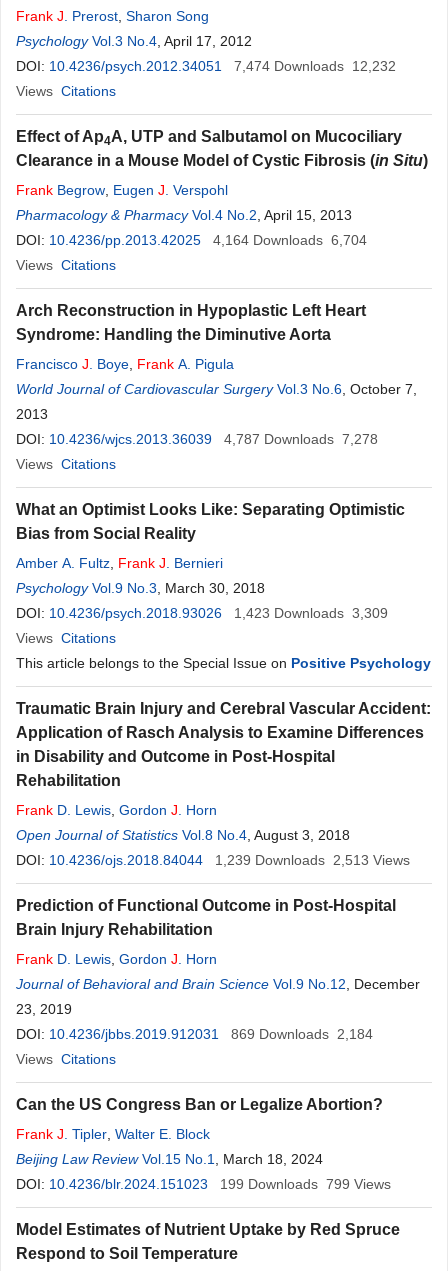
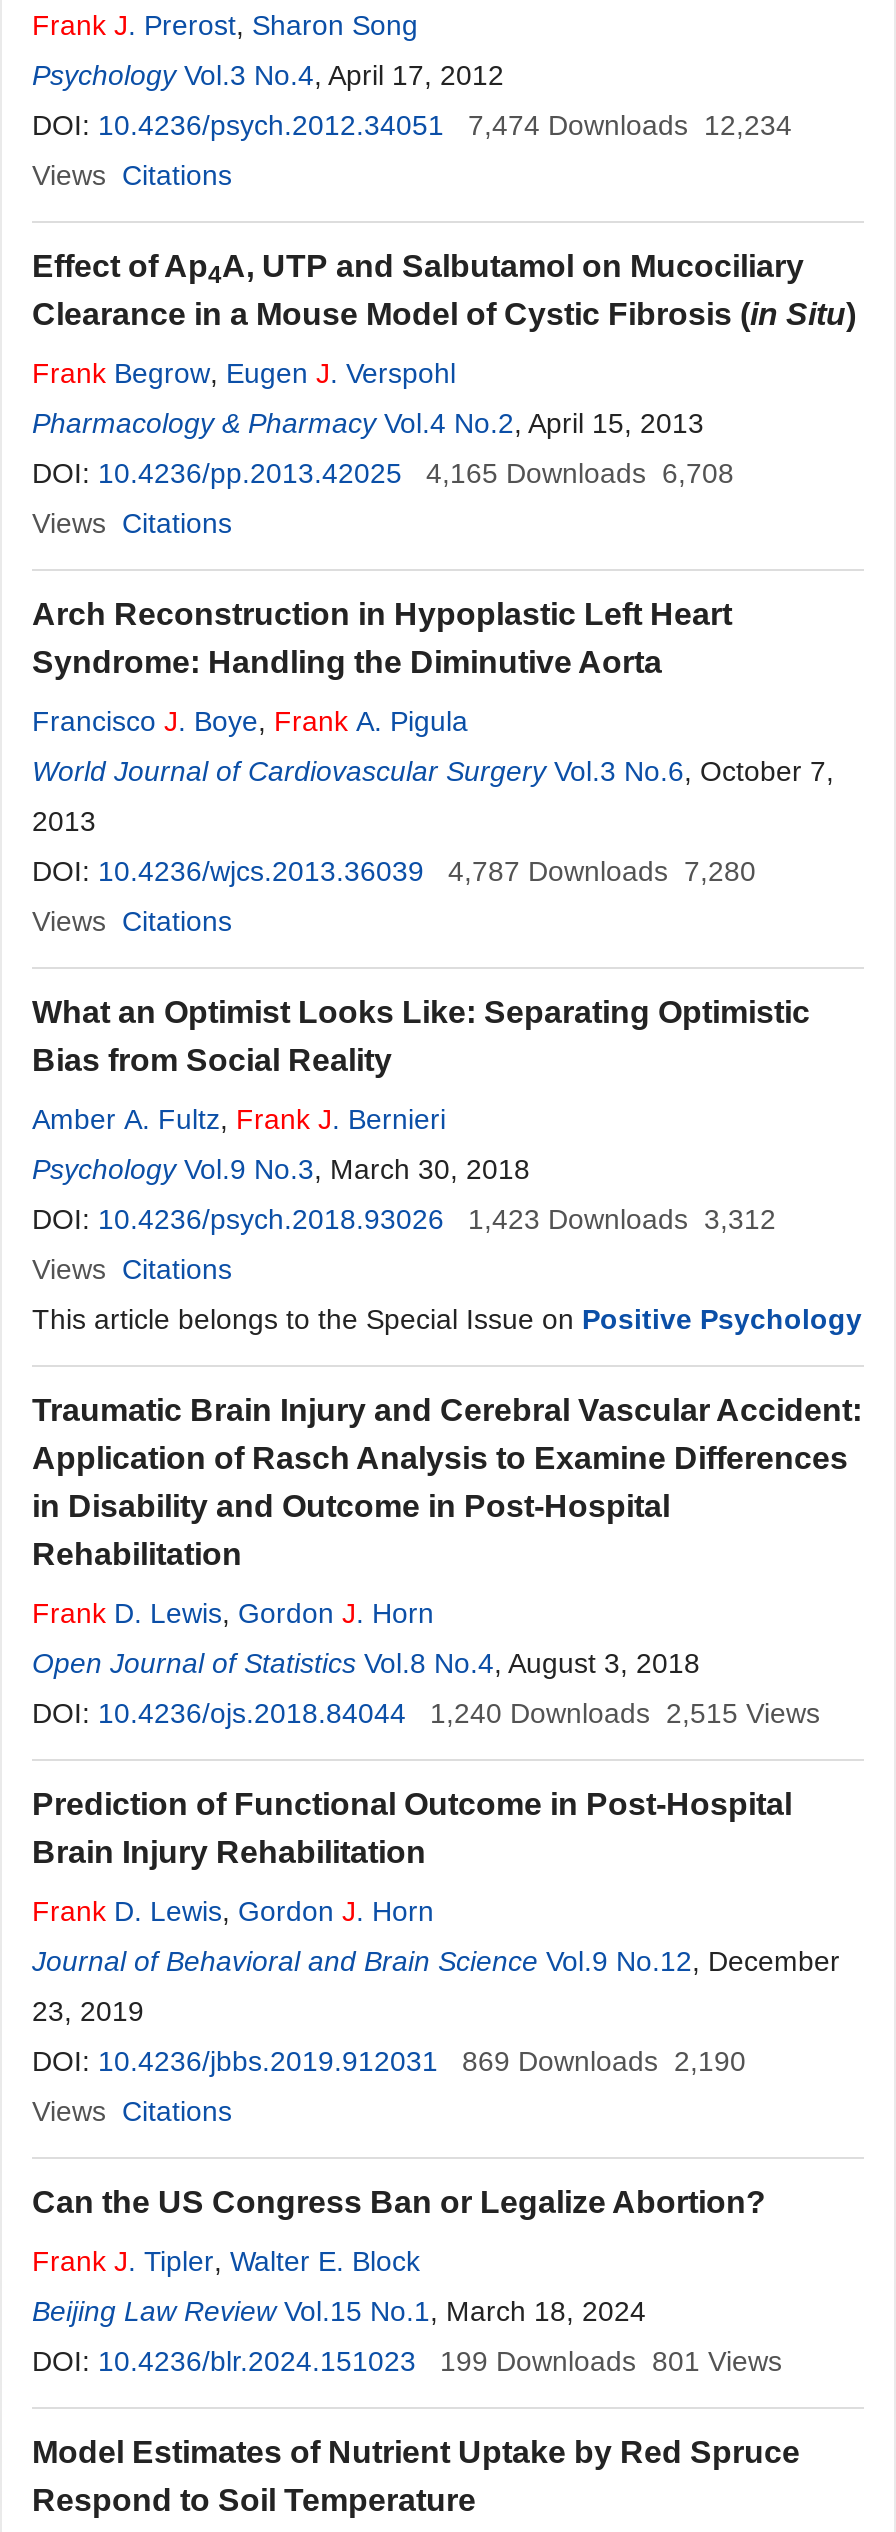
[16,58,396,74] DOI: 10.4236/psych.2012.34051 7,474 Downloads 12,232 -> [32,109,792,141] DOI: 10.4236/psych.2012.34051 7,474 Downloads 12,234
[16,232,367,248] DOI: 10.4236/pp.2013.42025 4,164 Downloads 6,704 -> [32,457,734,489] DOI: 10.4236/pp.2013.42025 4,165 Downloads 6,708
[16,431,378,447] DOI: 10.4236/wjcs.2013.36039 4,787 Downloads 7,278 -> [32,855,756,887] DOI: 10.4236/wjcs.2013.36039 4,787 Downloads 7,280
[16,605,388,621] DOI: 10.4236/psych.2018.93026 1,423 Downloads 3,309 -> [32,1203,776,1235] DOI: 10.4236/psych.2018.93026 1,423 Downloads 3,312
[215,852,410,868] 1,239 Downloads 2,513 Views -> [430,1697,820,1729] 1,240 Downloads 2,515 Views
[16,1026,373,1042] DOI: 10.4236/jbbs.2019.912031 869 Downloads 2,184 -> [32,2045,746,2077] DOI: 10.4236/jbbs.2019.912031 869 Downloads 2,190
[220,1176,391,1192] 199 Downloads 799 Views -> [440,2345,782,2377] 199 Downloads 801 Views

